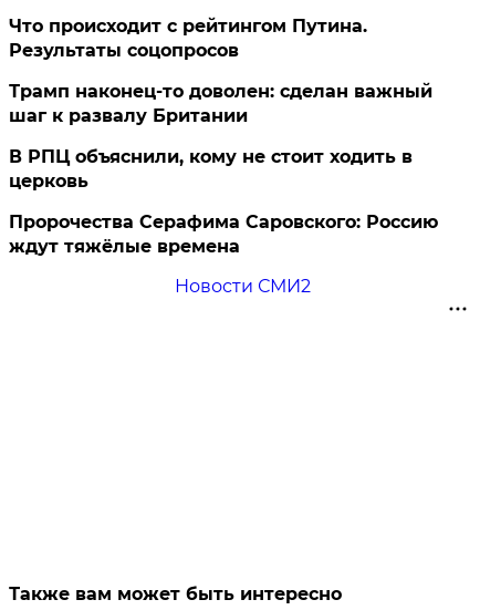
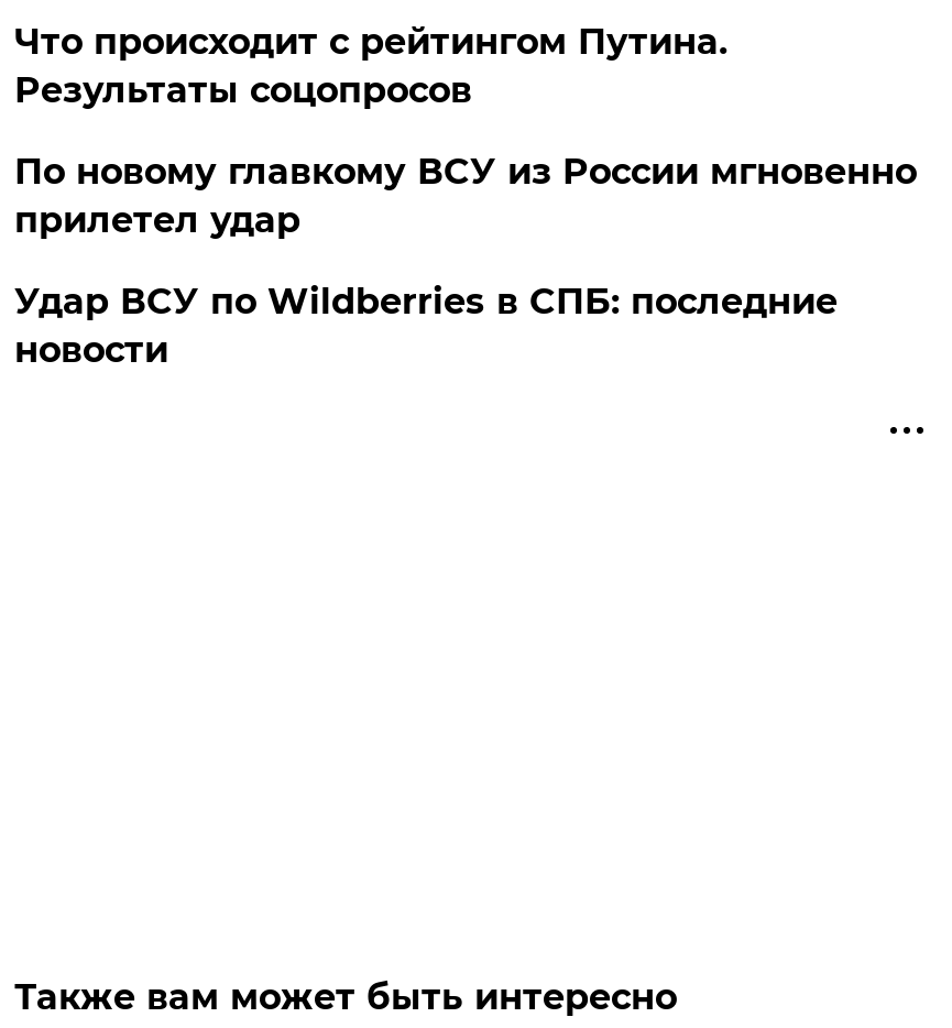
[9,81,438,297] Трамп наконец-то доволен: сделан важный | шаг к развалу Британии | В РПЦ объяснили, кому не стоит ходить в | церковь | Пророчества Серафима Саровского: Россию | ждут тяжёлые времена | Новости СМИ2 -> [14,151,917,371] По новому главкому ВСУ из России мгновенно | прилетел удар | Удар ВСУ по Wildberries в СПБ: последние | новости

